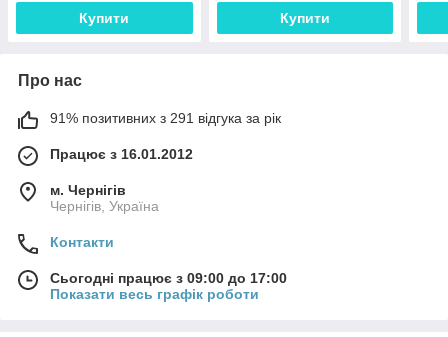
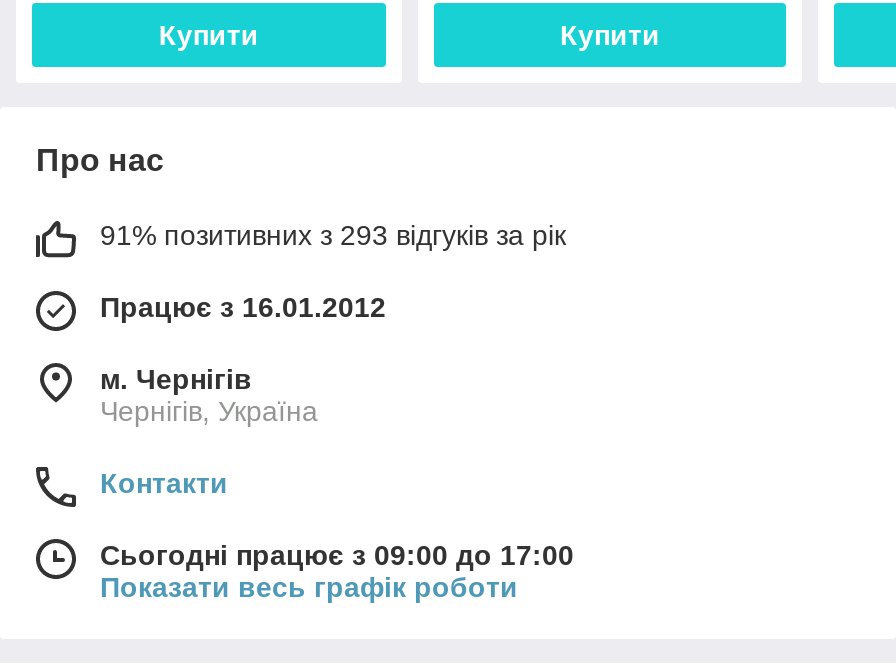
[50,110,281,126] 91% позитивних з 291 відгука за рік -> [100,219,566,251] 91% позитивних з 293 відгуків за рік

